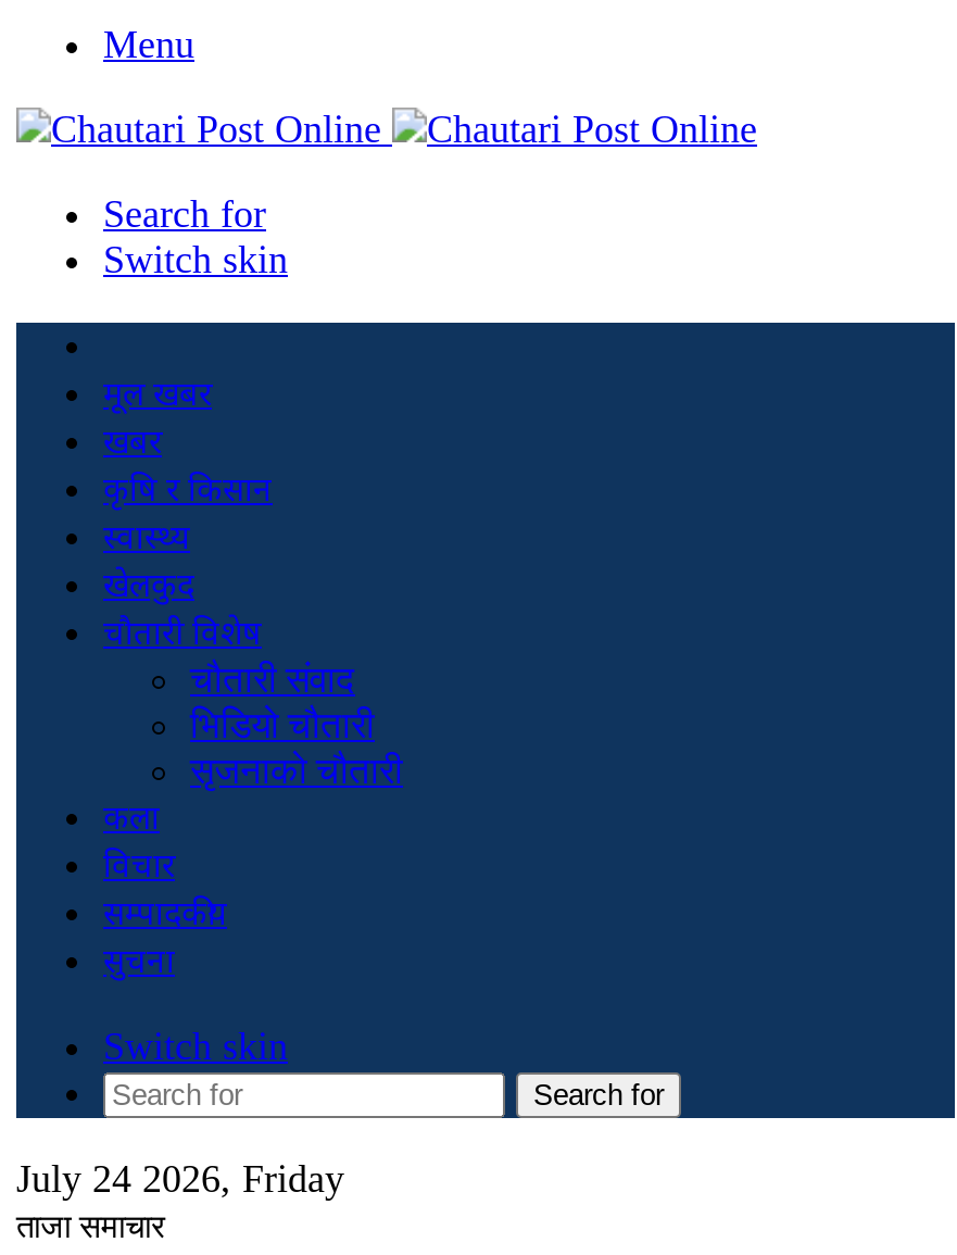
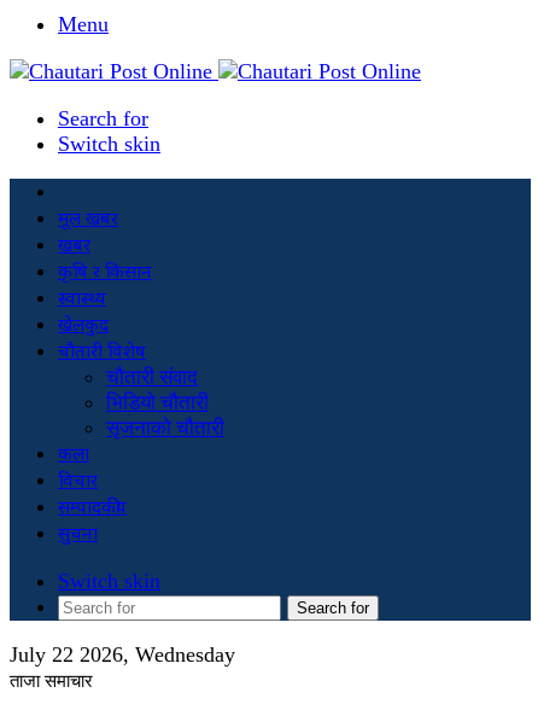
[16,1157,344,1201] July 24 2026, Friday -> [10,642,235,667] July 22 2026, Wednesday

